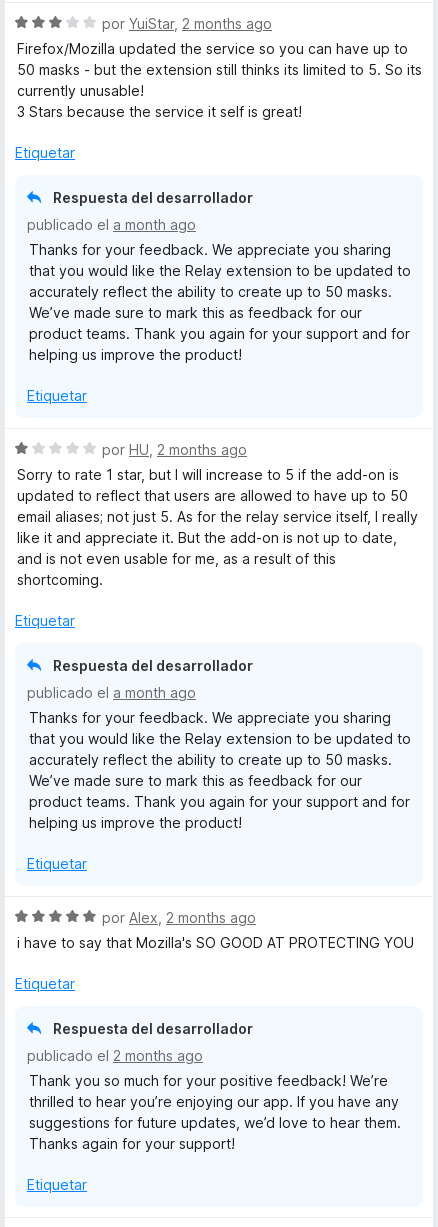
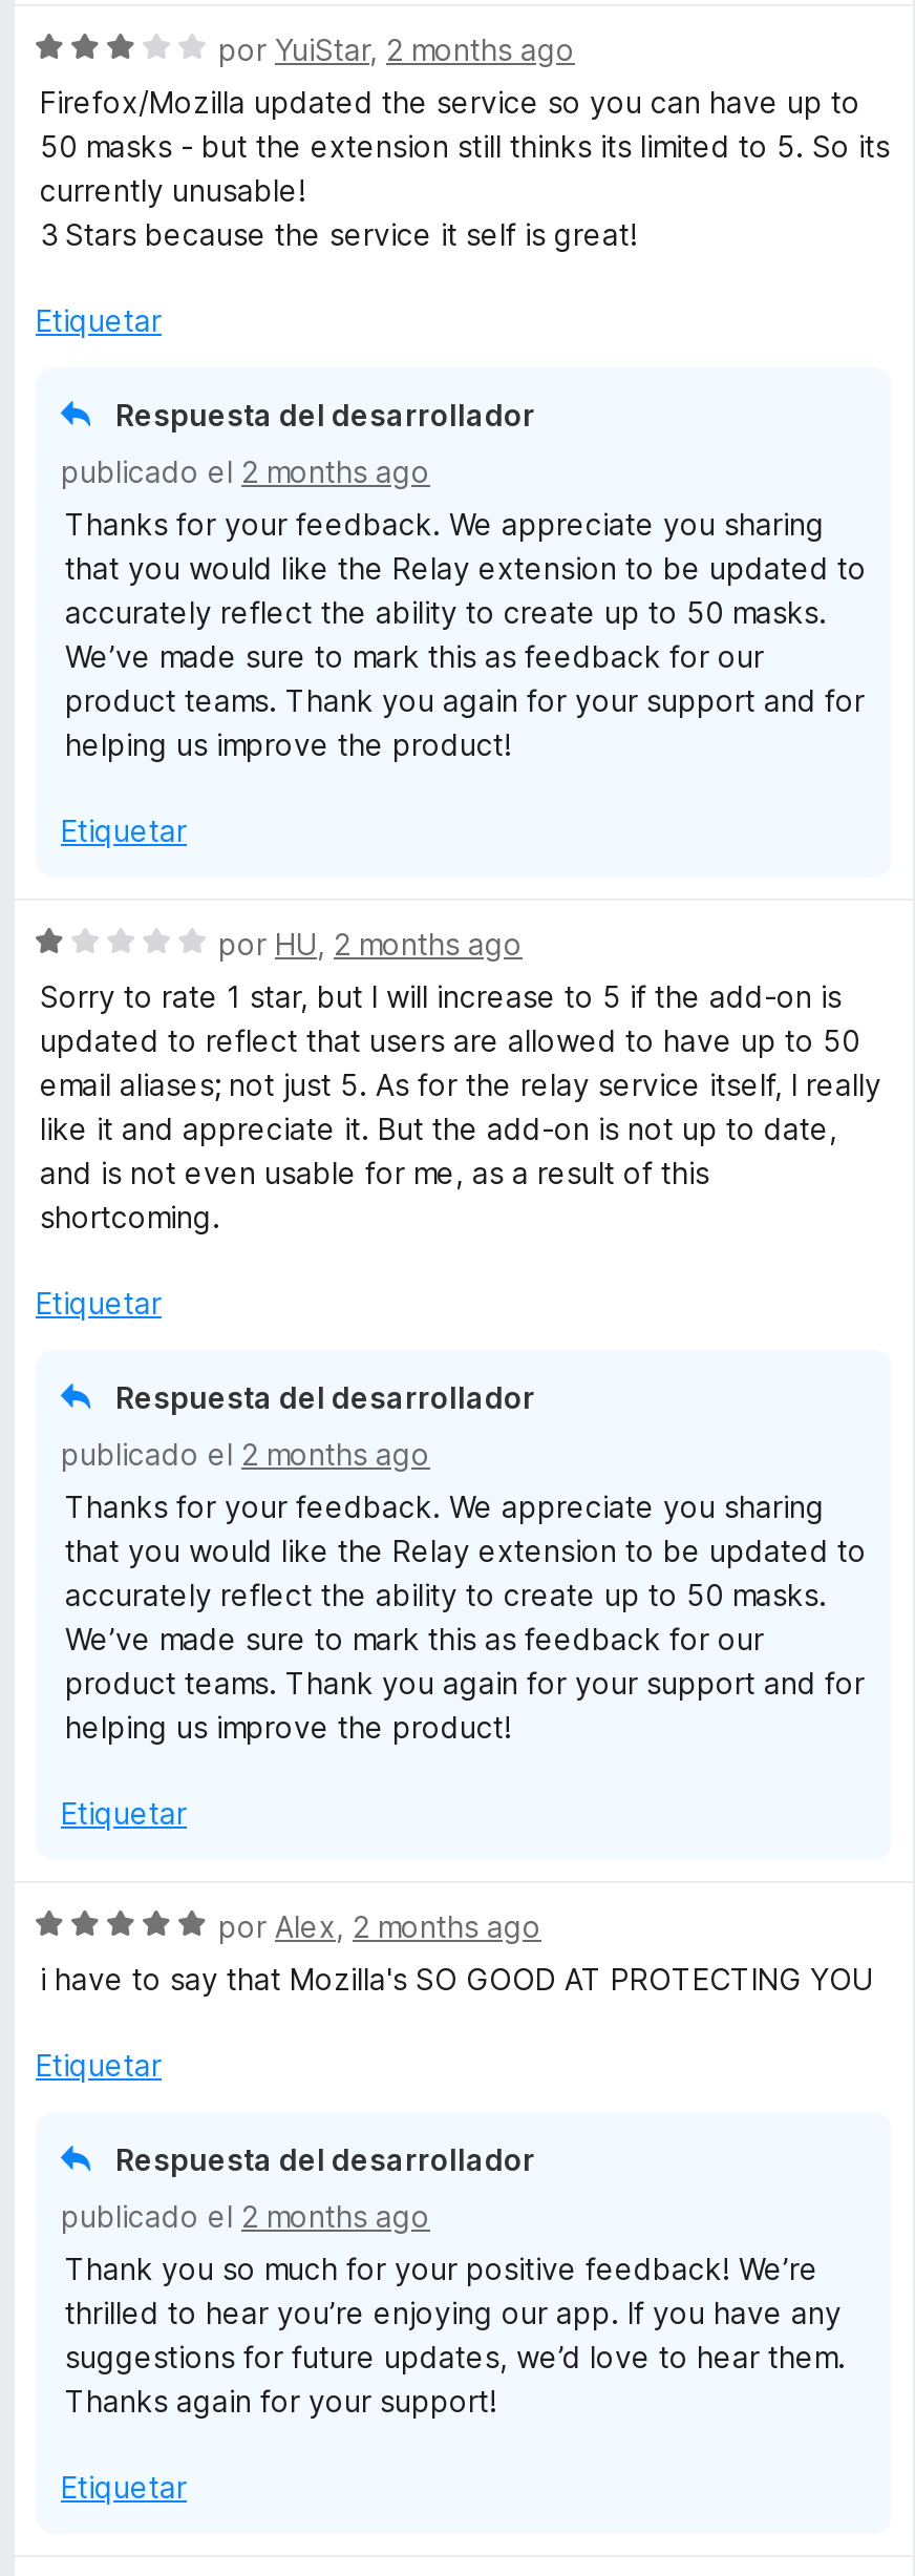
[27,216,196,233] publicado el a month ago -> [61,453,430,489] publicado el 2 months ago
[27,684,196,701] publicado el a month ago -> [61,1436,430,1472] publicado el 2 months ago

